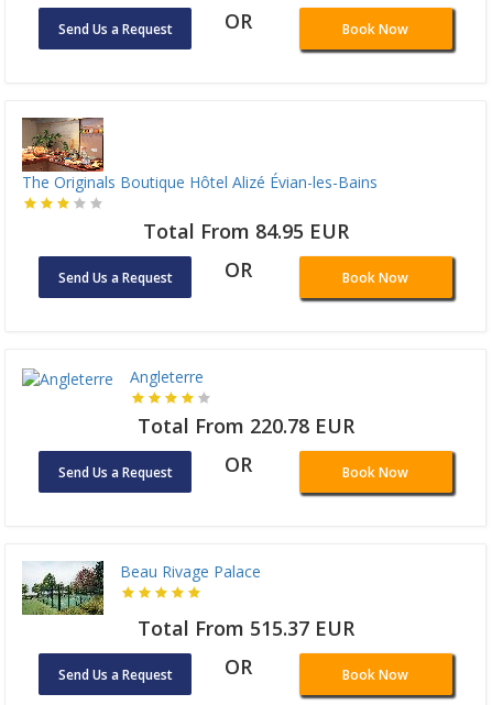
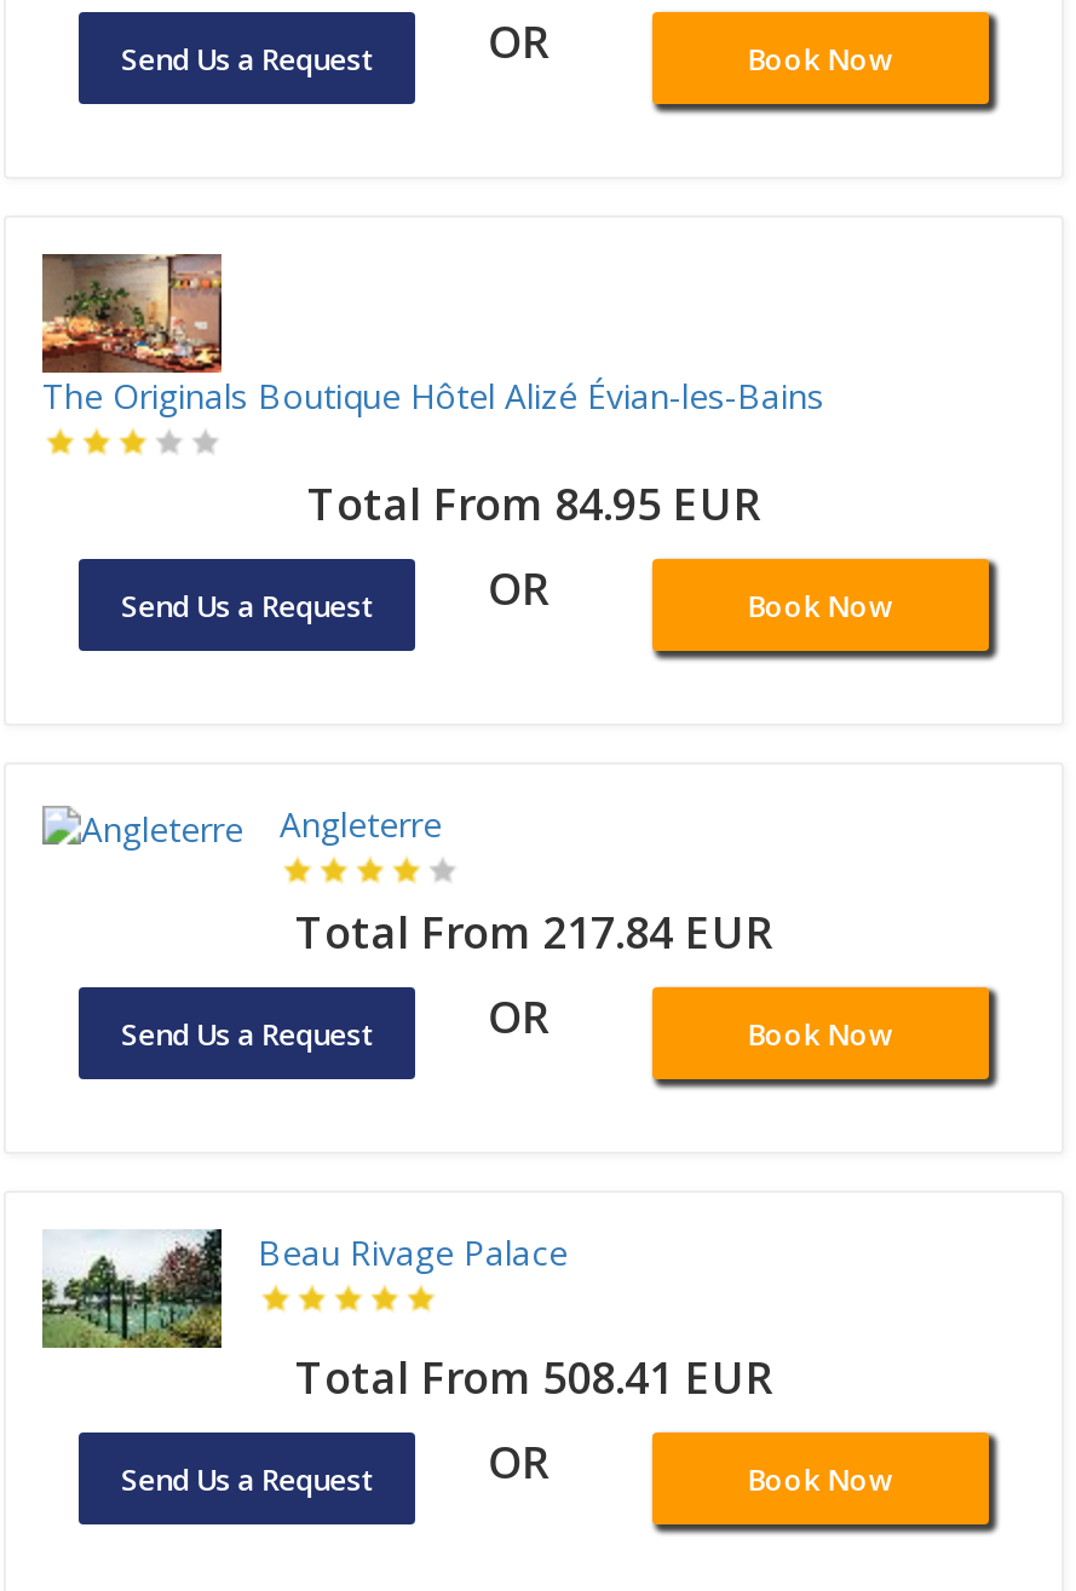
[137,413,354,439] Total From 220.78 EUR -> [295,903,772,961] Total From 217.84 EUR
[137,615,354,642] Total From 515.37 EUR -> [295,1349,772,1407] Total From 508.41 EUR

